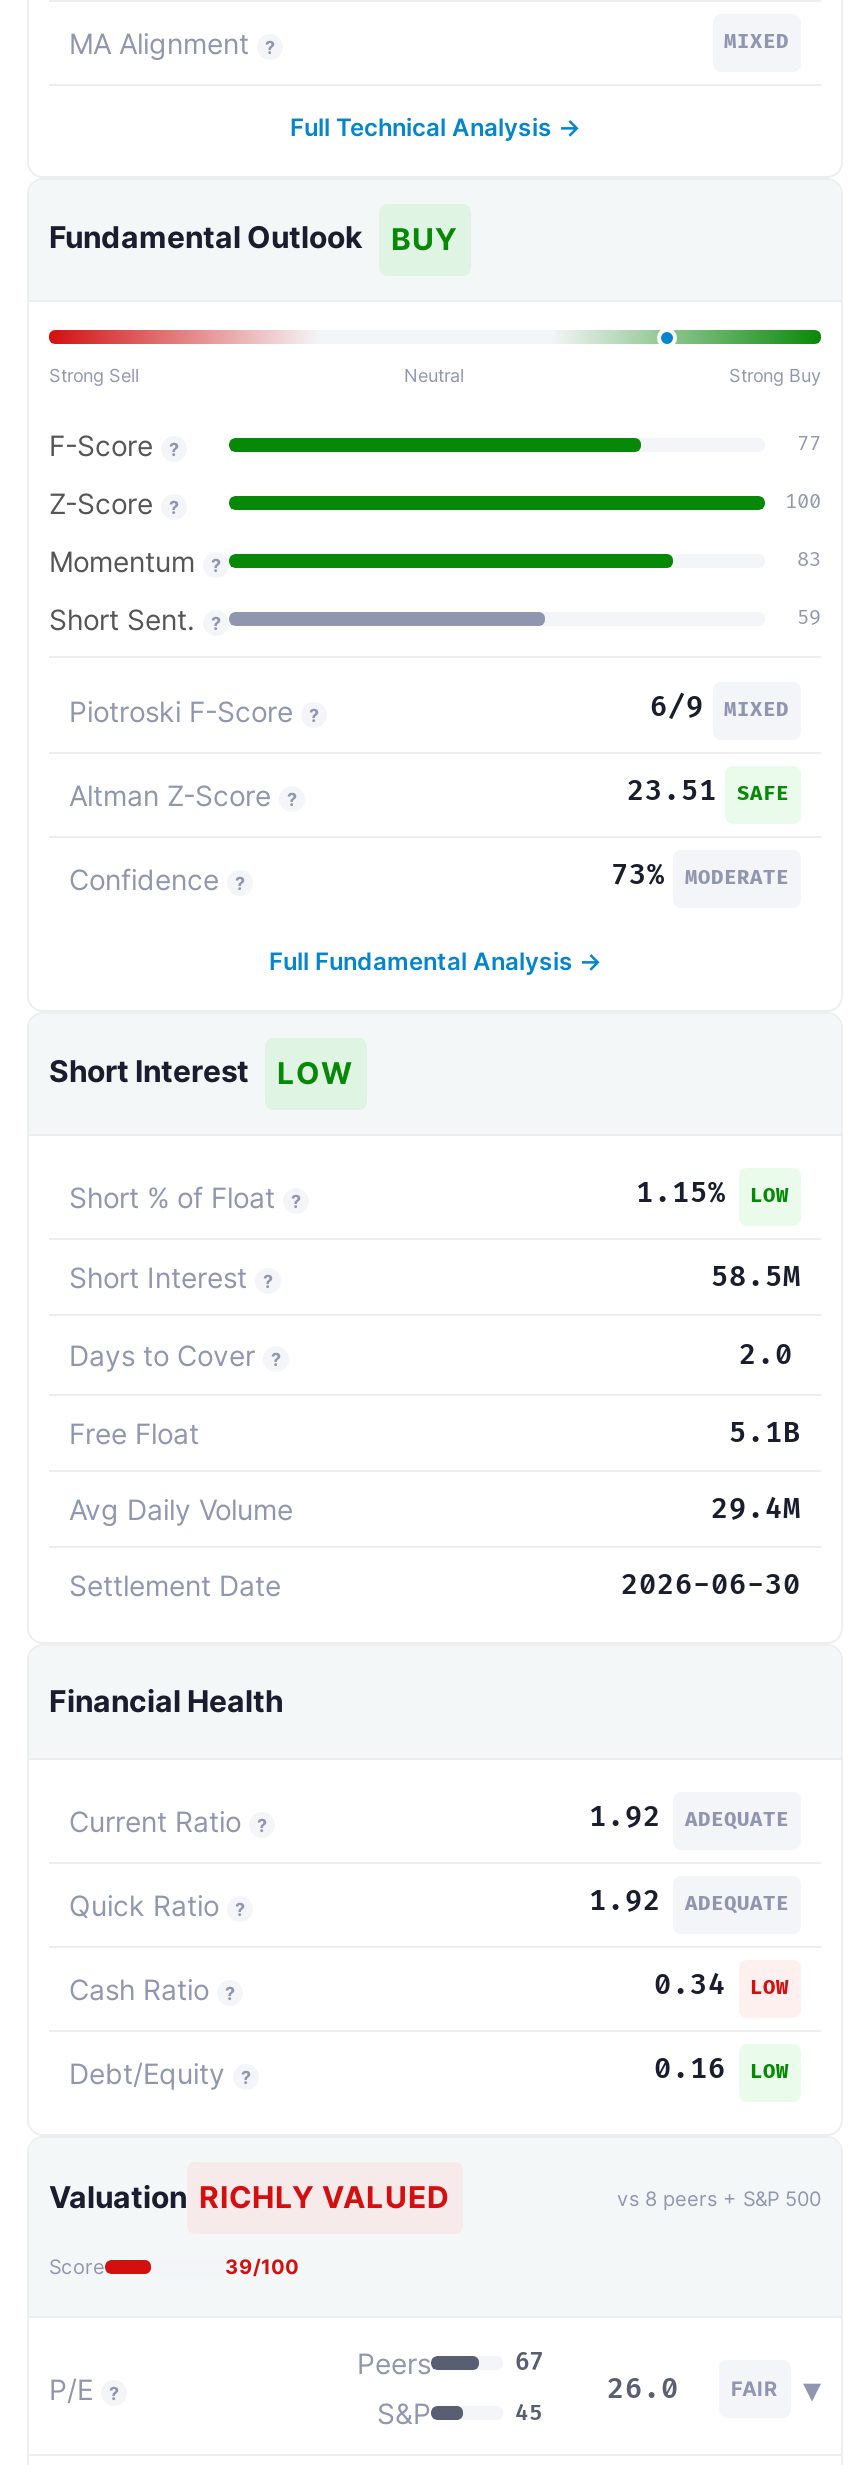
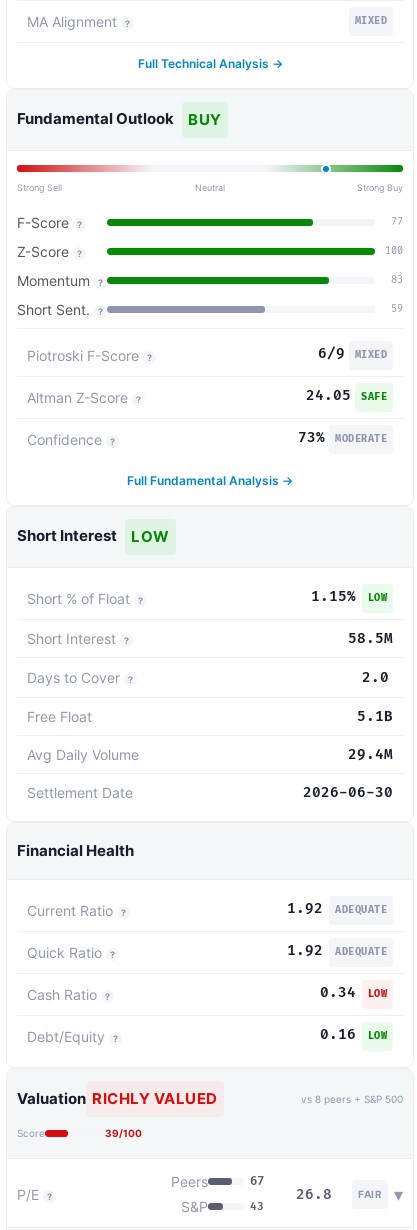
[627,774,789,808] 23.51 SAFE -> [306,387,387,404] 24.05 SAFE
[607,2371,679,2405] 26.0 -> [296,1185,332,1202] 26.8
[515,2400,543,2426] 45 -> [250,1200,264,1213] 43

